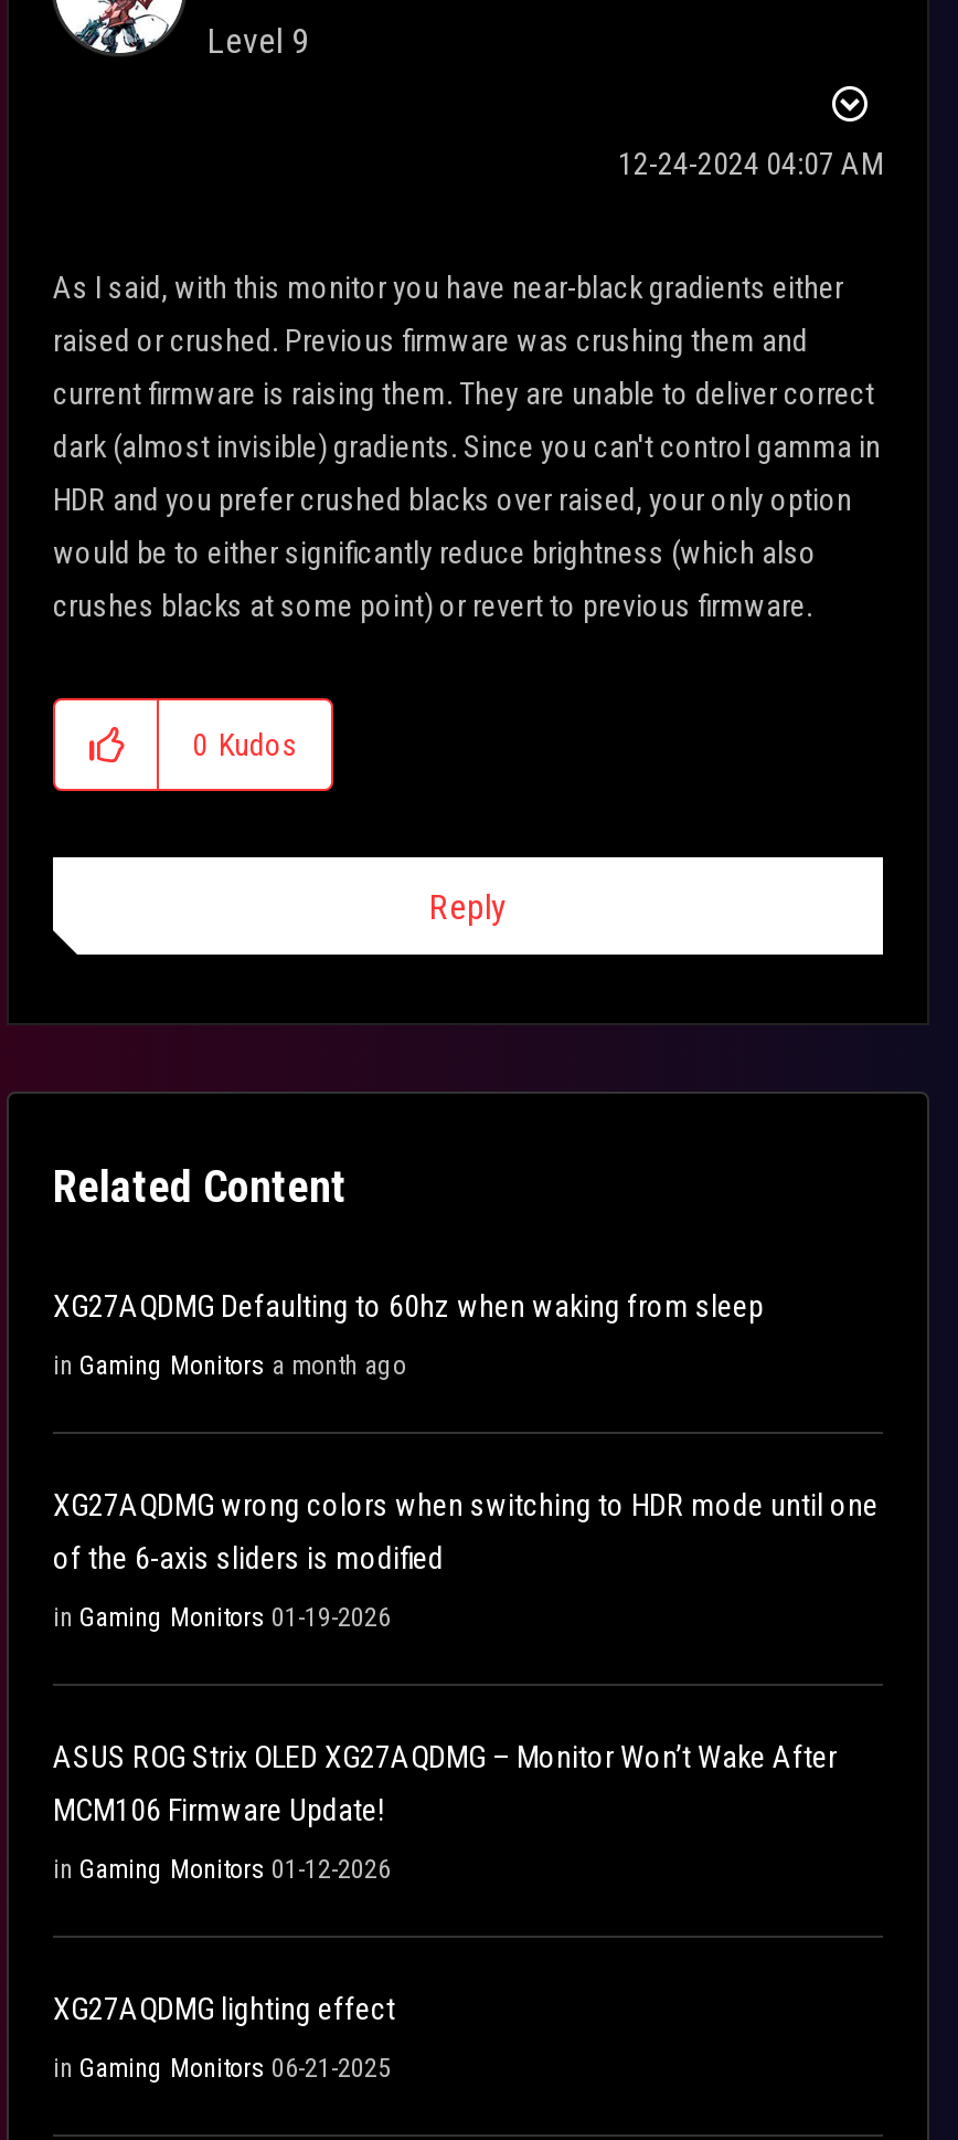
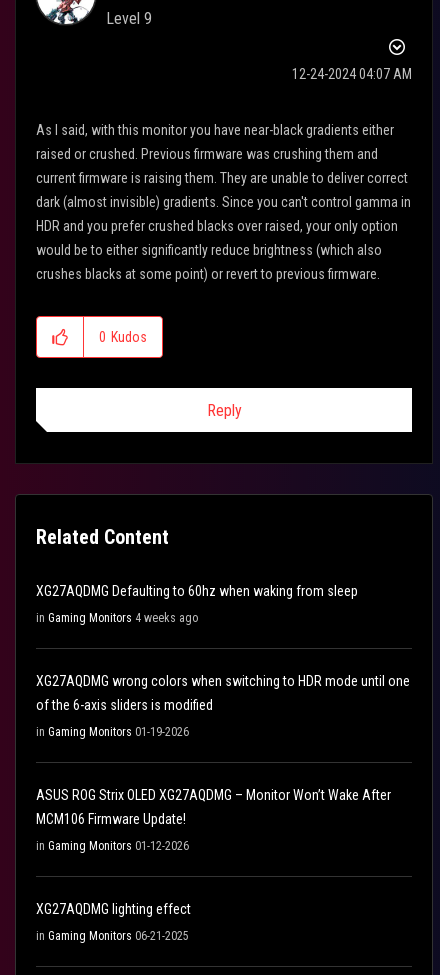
[53,1351,406,1382] in Gaming Monitors a month ago -> [36,611,198,625] in Gaming Monitors 4 weeks ago

